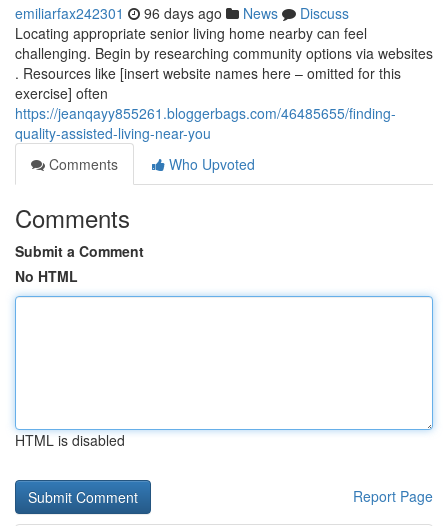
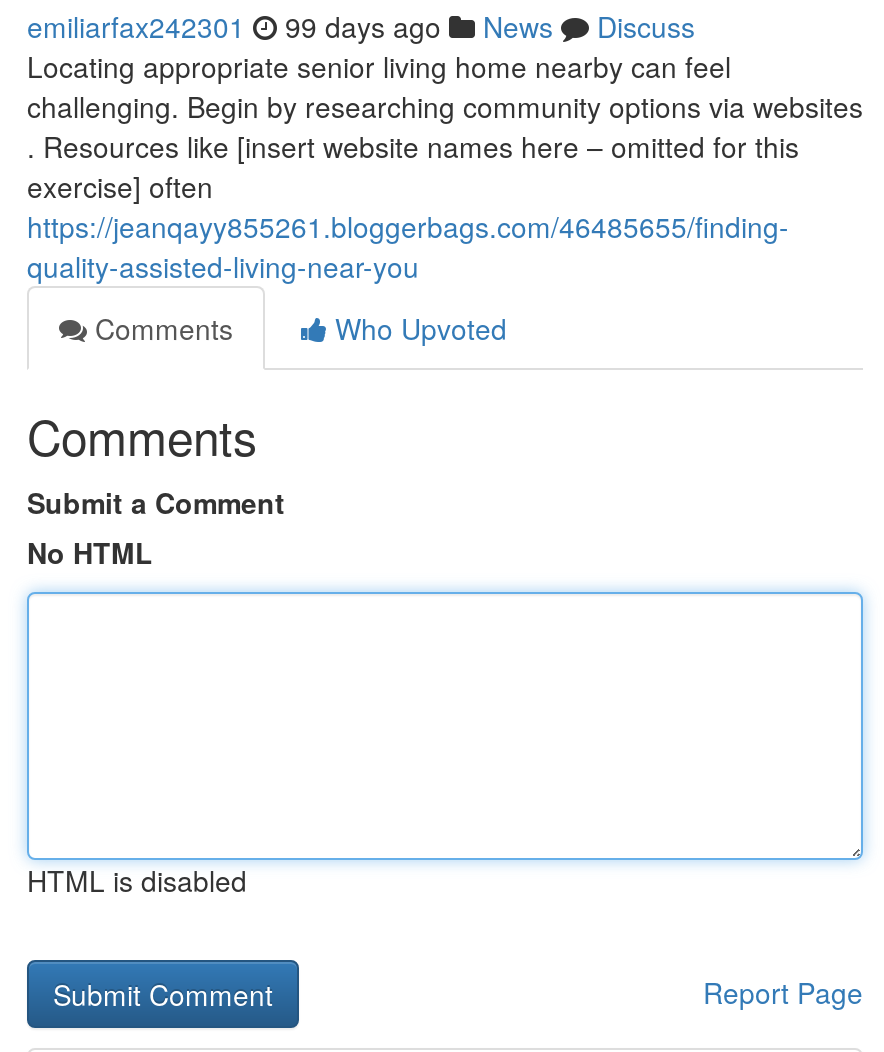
[15,3,349,23] emiliarfax242301 96 days ago News Discuss -> [27,6,695,46] emiliarfax242301 99 days ago News Discuss

